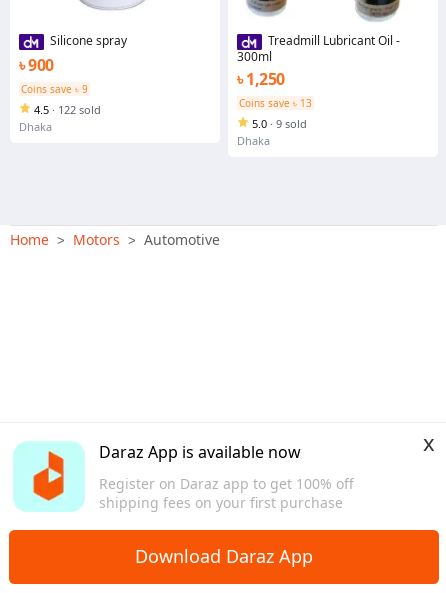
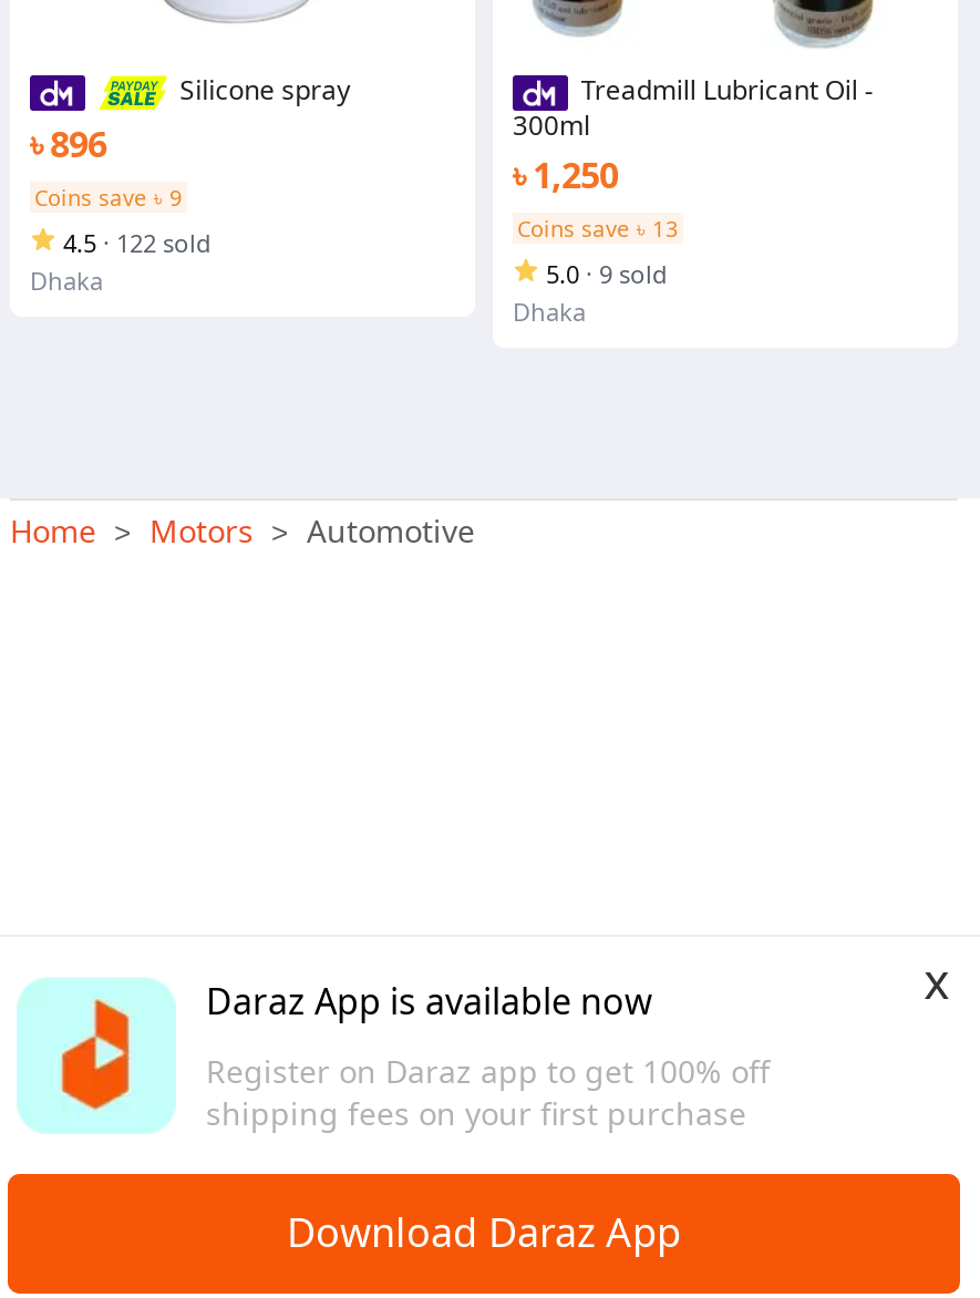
[19,54,53,76] ৳ 900 -> [30,119,106,168] ৳ 896

